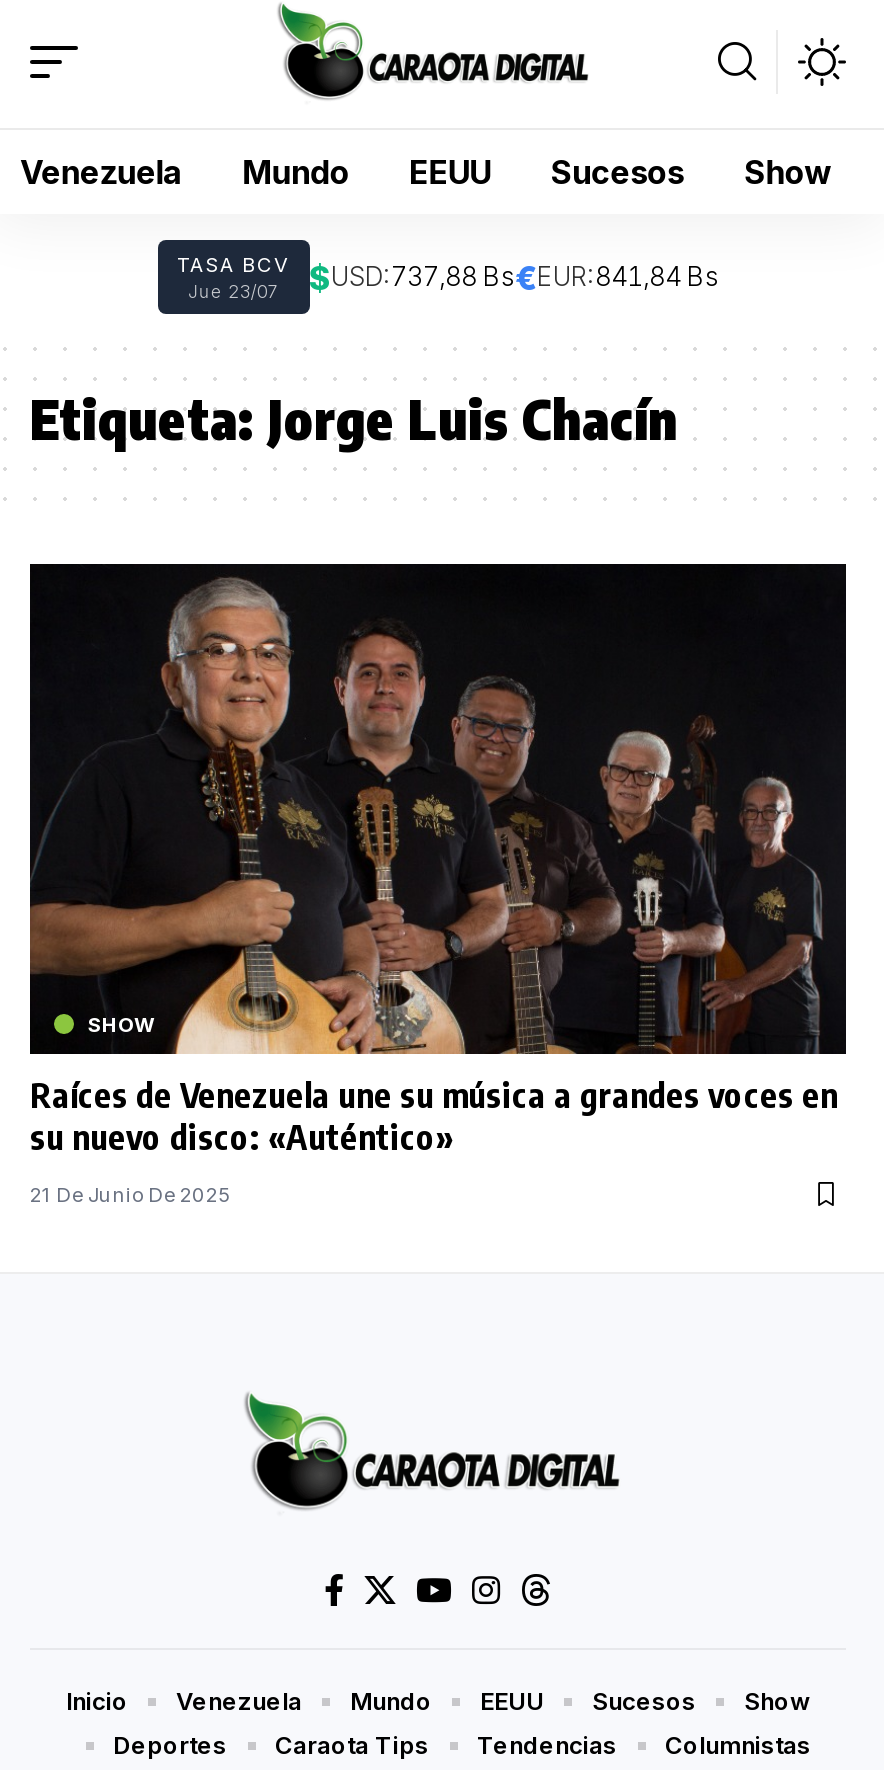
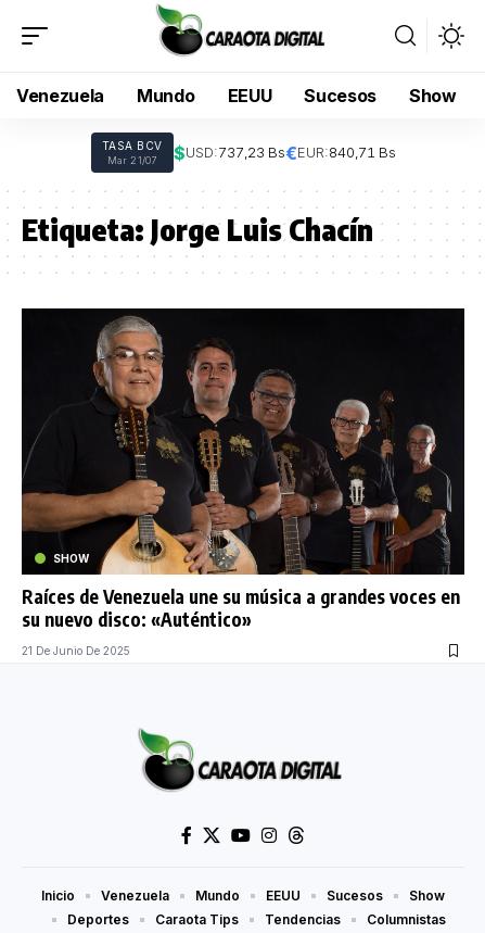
[188,257,719,302] Jue 23/07 | $USD:737,88 Bs€EUR:841,84 Bs -> [107,142,395,166] Mar 21/07 | $USD:737,23 Bs€EUR:840,71 Bs

